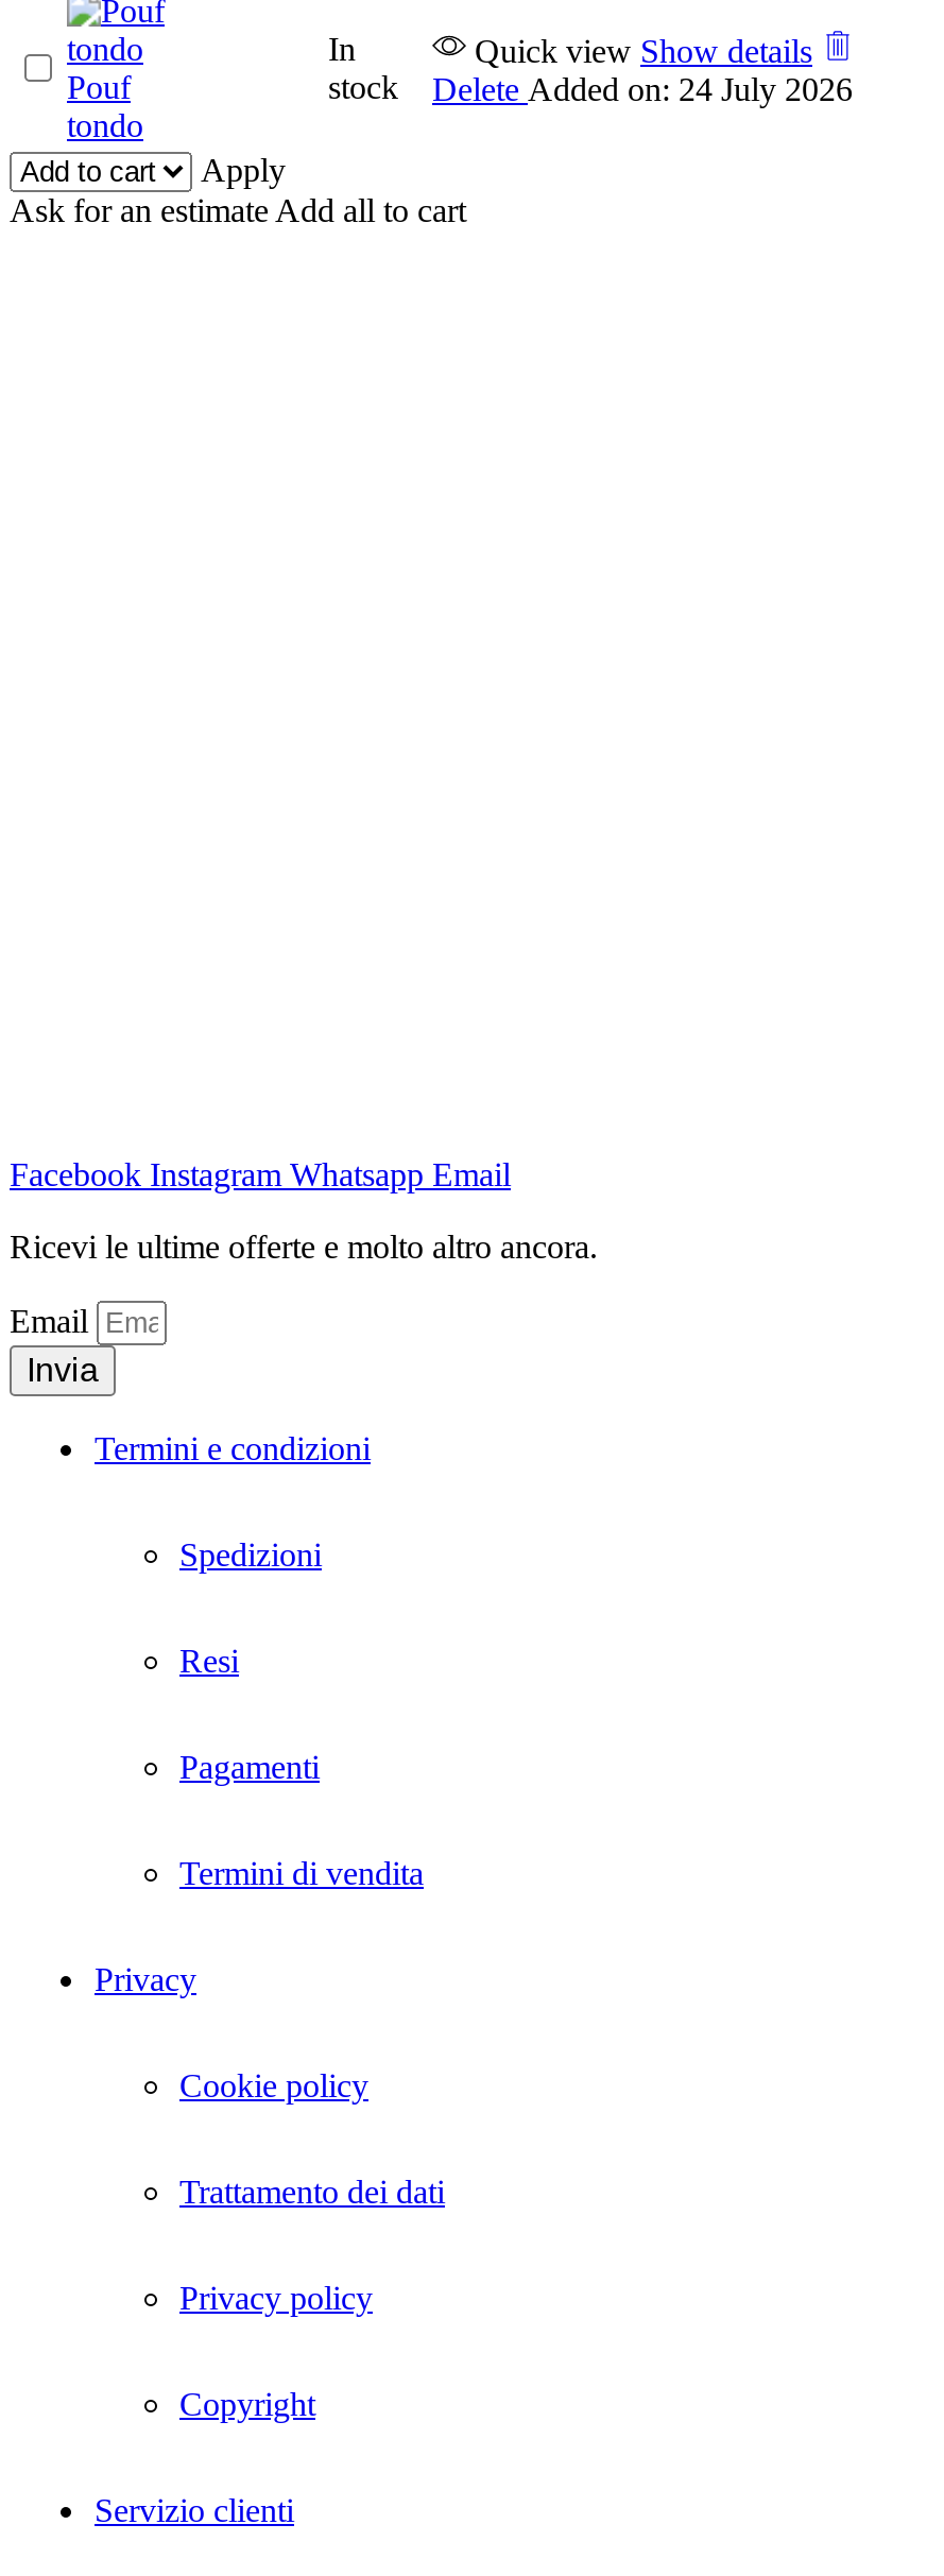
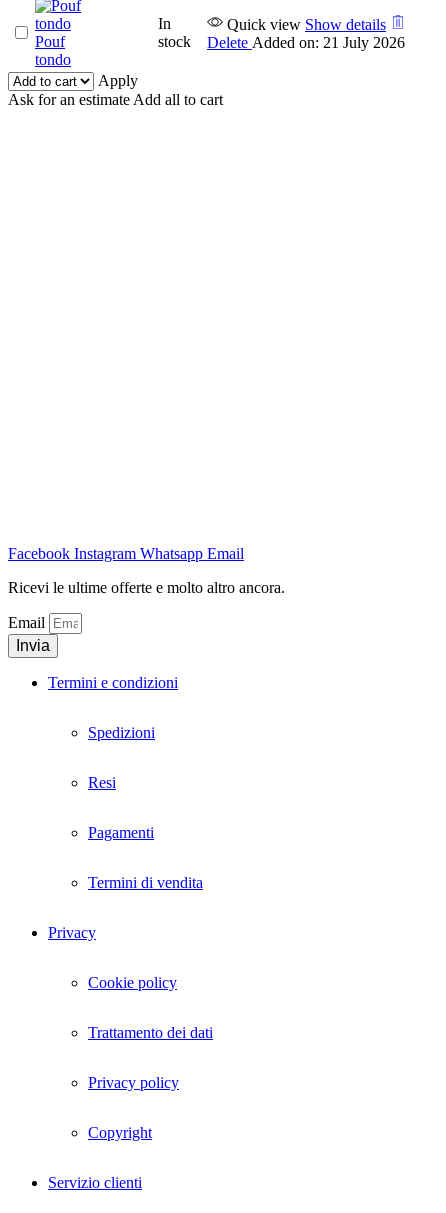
[432,72,853,108] Delete Added on: 24 July 2026 -> [207,34,405,51] Delete Added on: 21 July 2026

